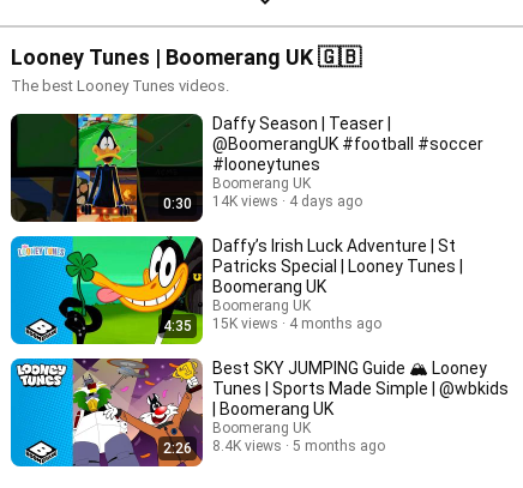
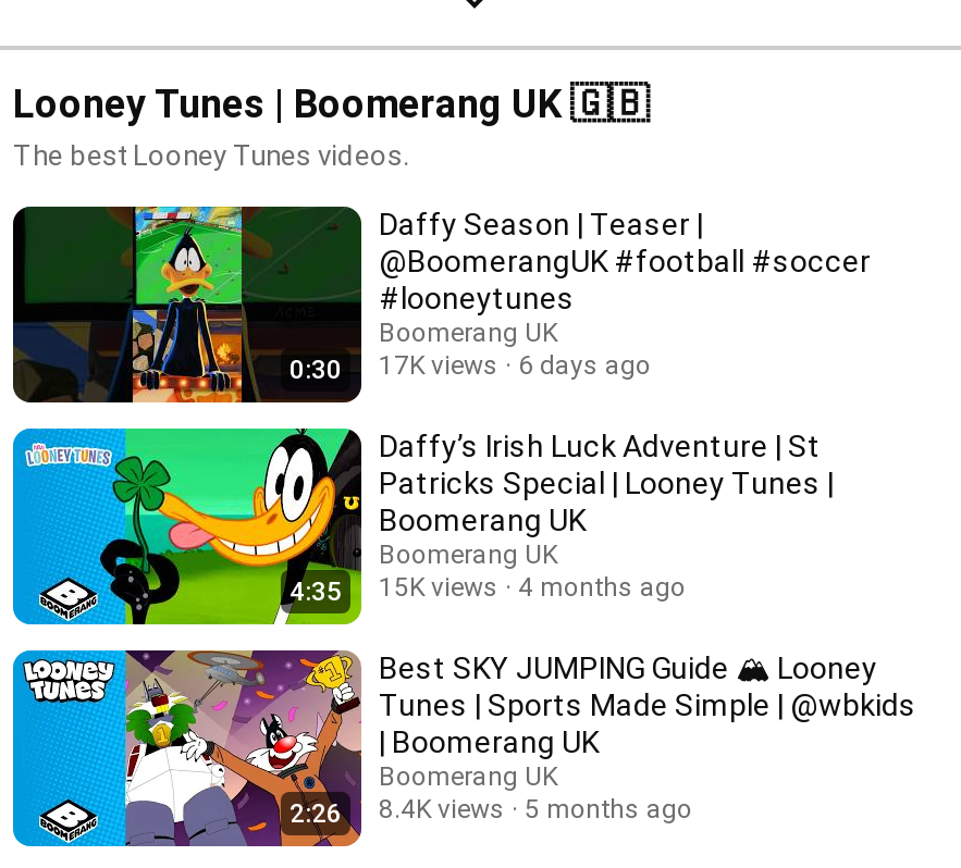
[212,192,278,209] 14K views -> [379,349,498,380] 17K views
[289,192,362,209] 4 days ago -> [518,349,651,380] 6 days ago

